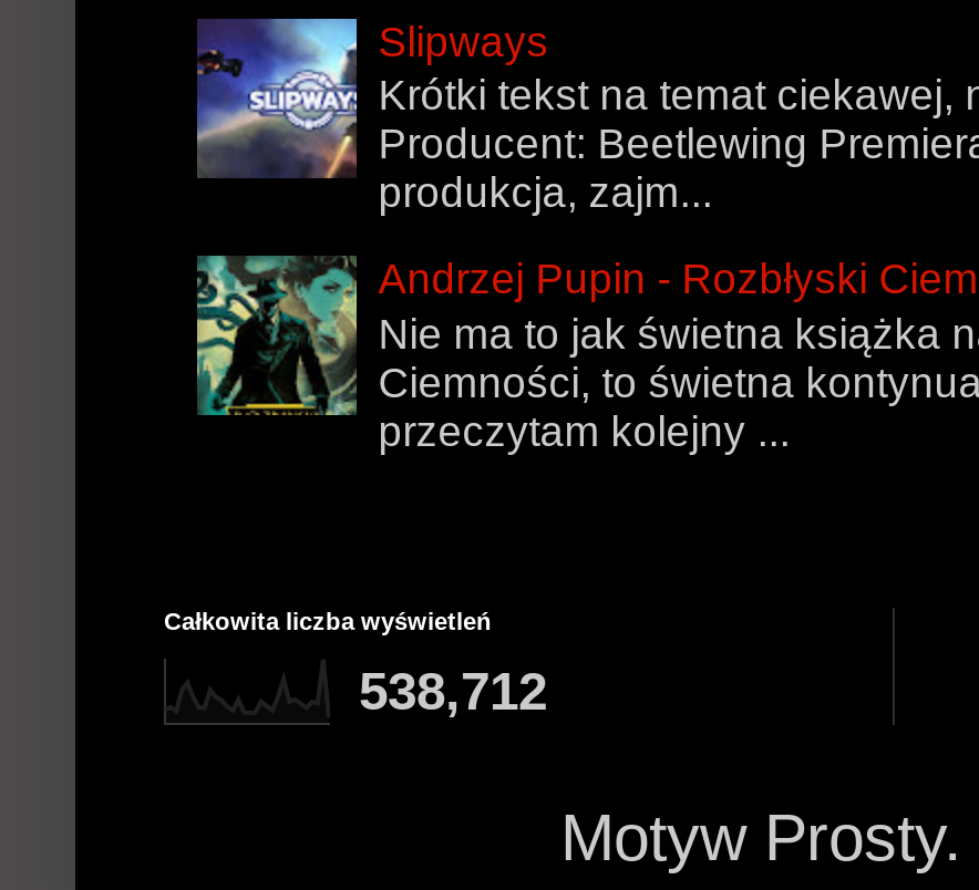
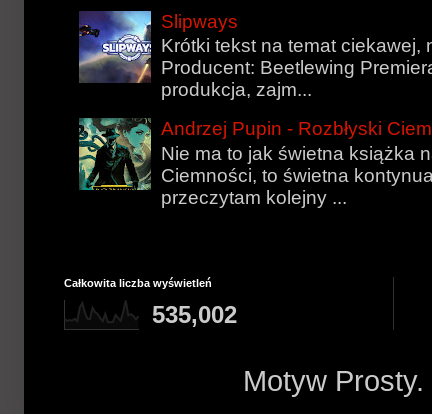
[359,661,547,721] 538,712 -> [152,301,237,328] 535,002

